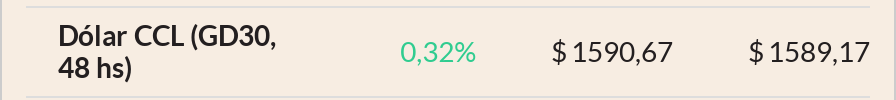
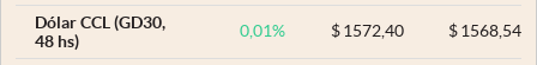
[400,35,476,67] 0,32% -> [240,22,285,41] 0,01%
[551,35,673,67] $ 1590,67 -> [330,22,403,41] $ 1572,40
[748,35,870,67] $ 1589,17 -> [448,22,521,41] $ 1568,54

